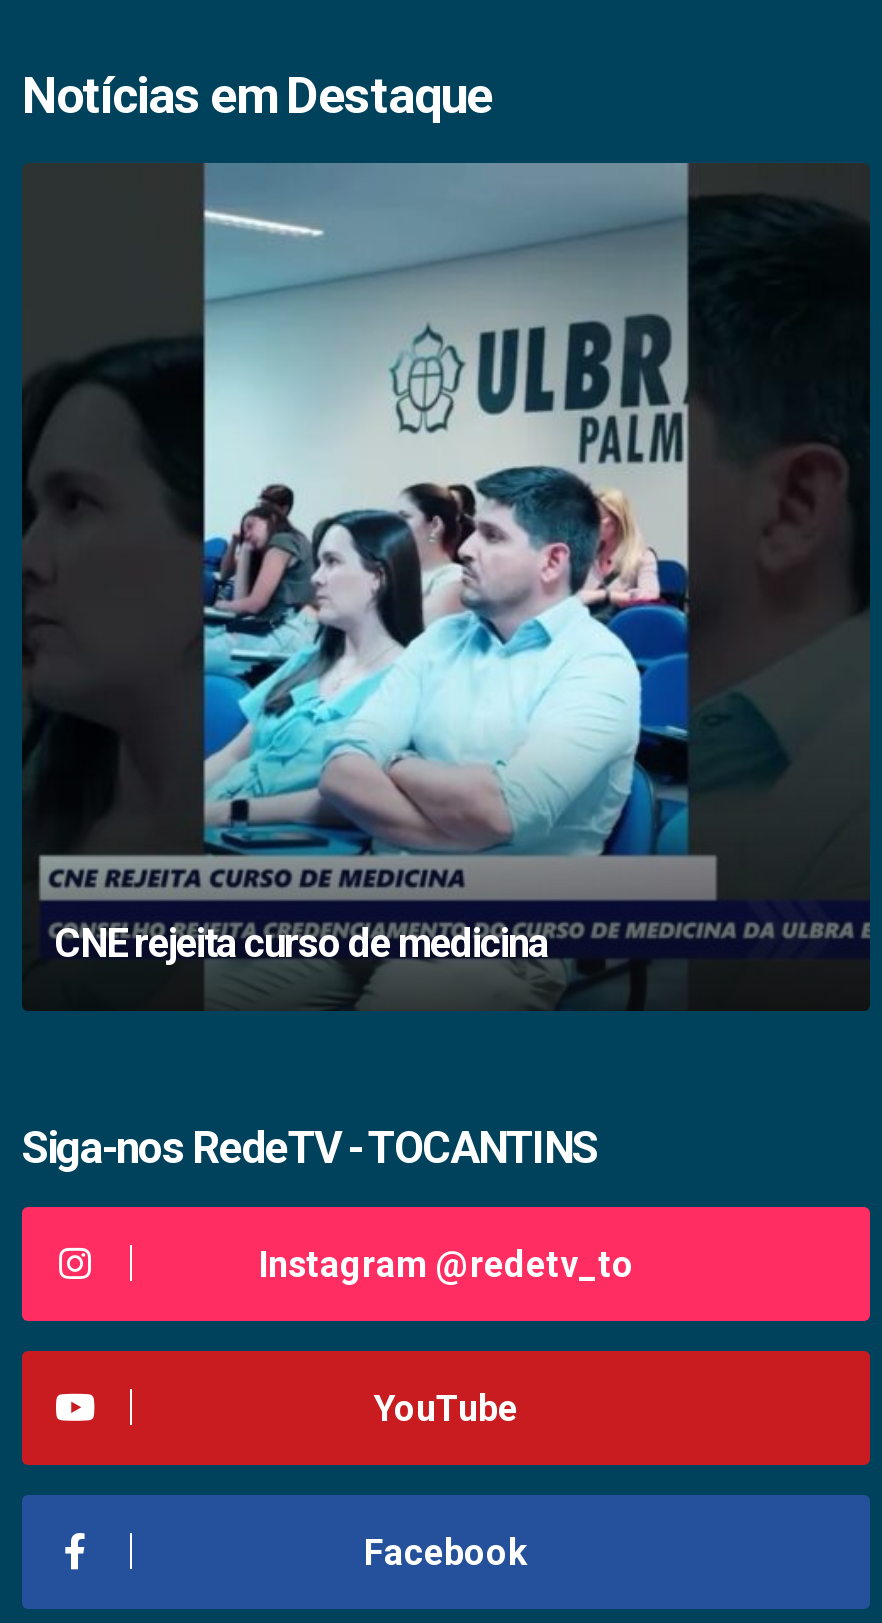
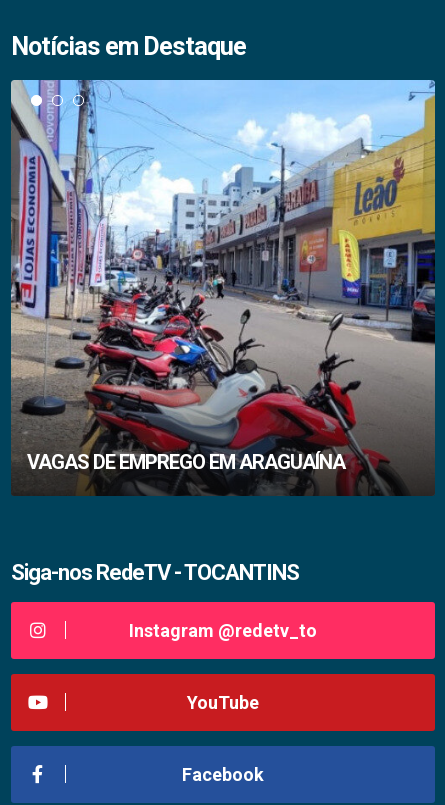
[22,163,870,1011] [image] | CNE rejeita curso de medicina -> [10,79,436,503] [image] | VAGAS DE EMPREGO EM ARAGUAÍNA

